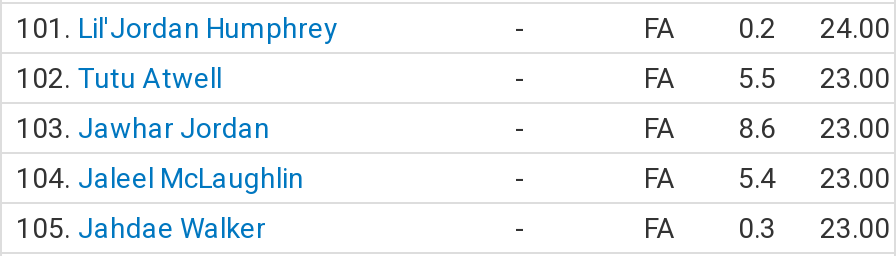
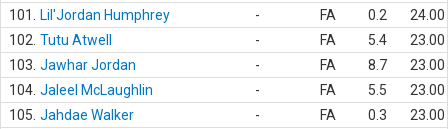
[644,62,890,94] FA 5.5 23.00 -> [320,32,445,48] FA 5.4 23.00
[644,112,890,144] FA 8.6 23.00 -> [320,57,445,73] FA 8.7 23.00
[644,162,890,194] FA 5.4 23.00 -> [320,82,445,98] FA 5.5 23.00

